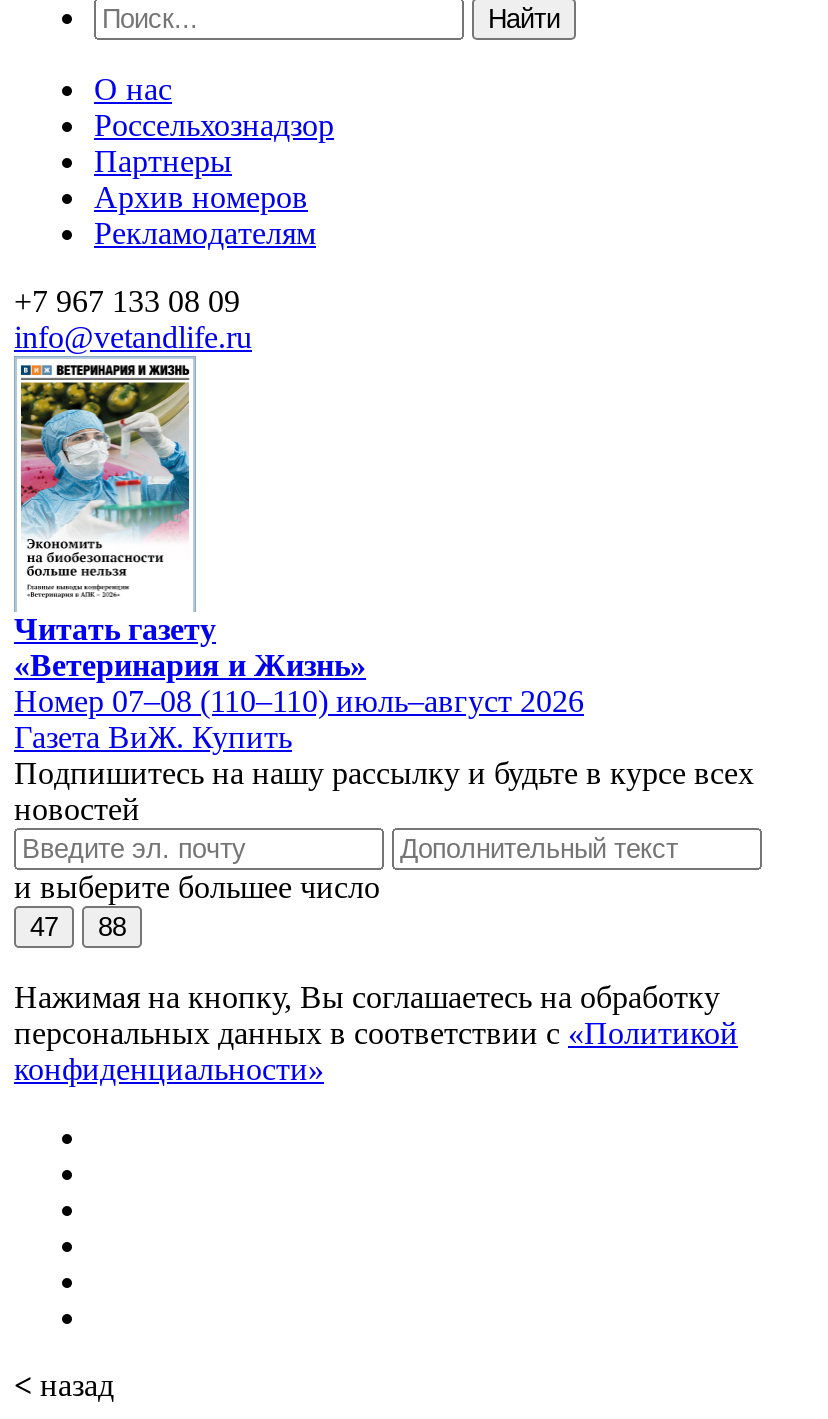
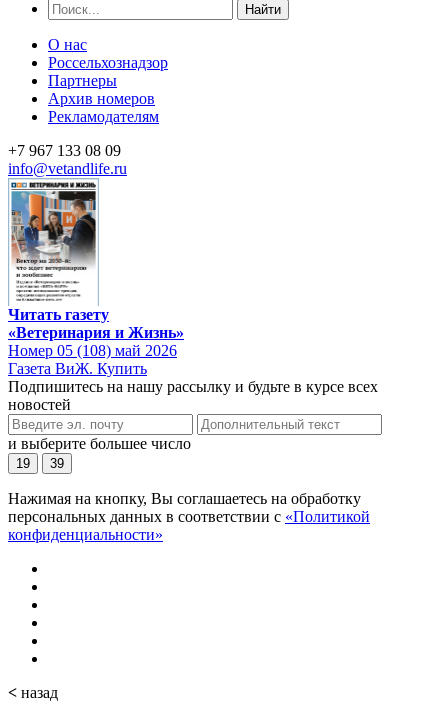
[18,380,190,602] [image] -> [11,190,97,302] [image]
[14,683,584,717] Номер 07–08 (110–110) июль–август 2026 -> [8,342,177,359] Номер 05 (108) май 2026
[30,911,58,941] 47 -> [16,456,30,471] 19
[98,911,126,941] 88 -> [50,456,64,471] 39

